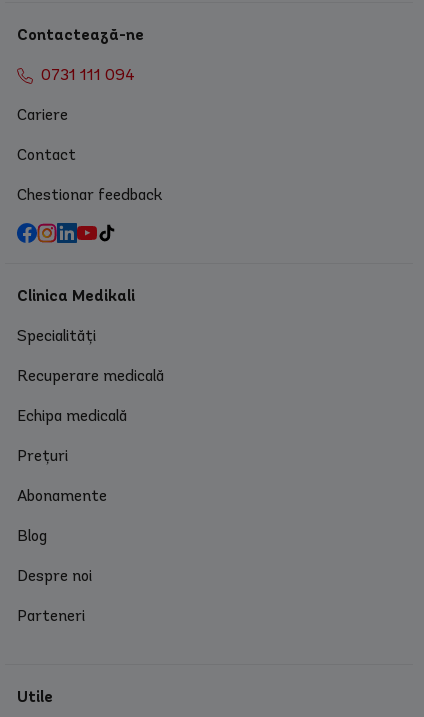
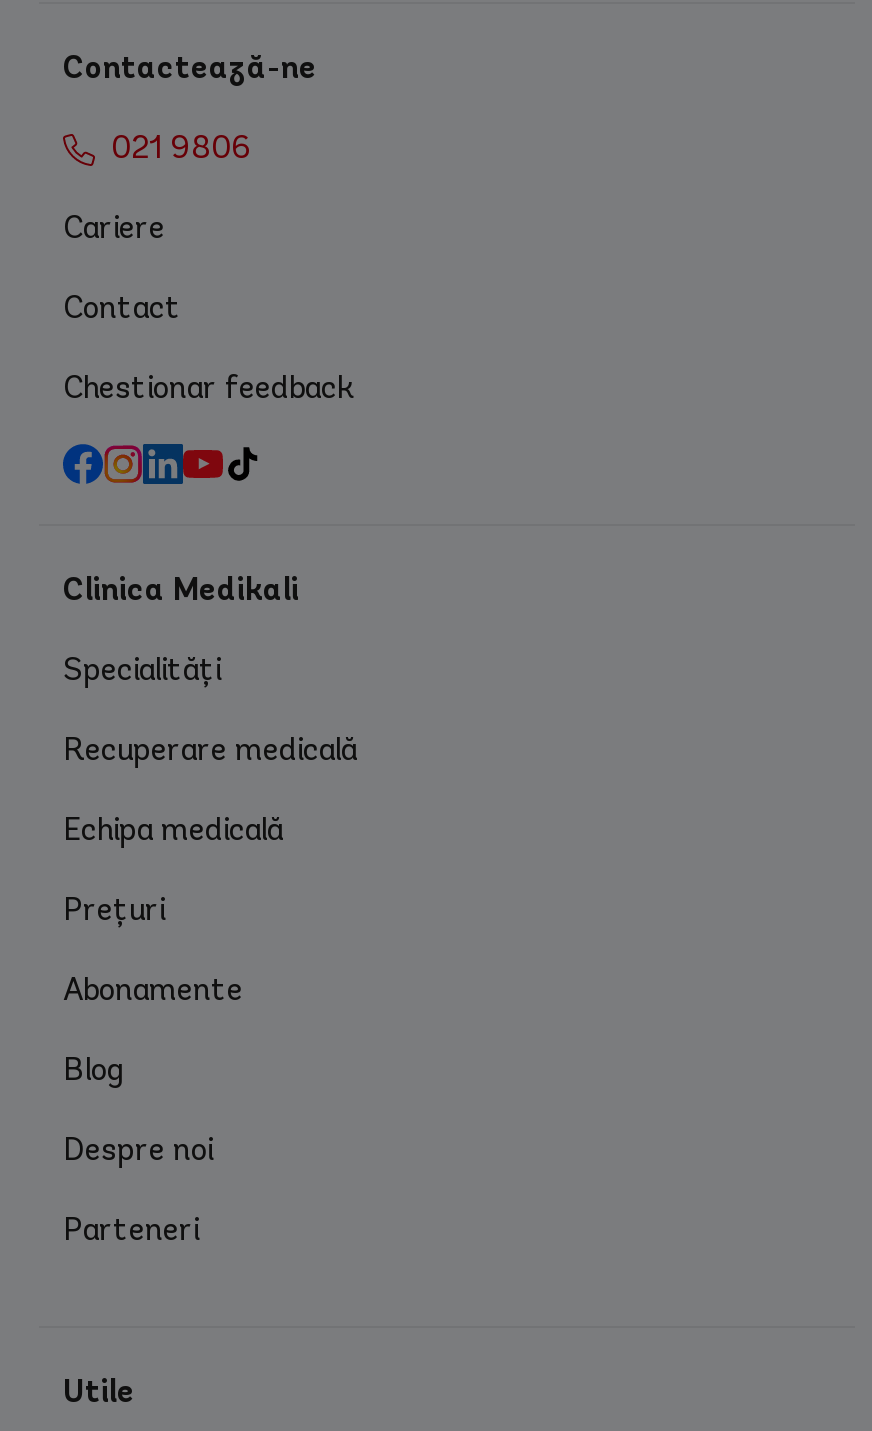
[37,65,135,84] 0731 111 094 -> [103,128,251,166] 021 9806

